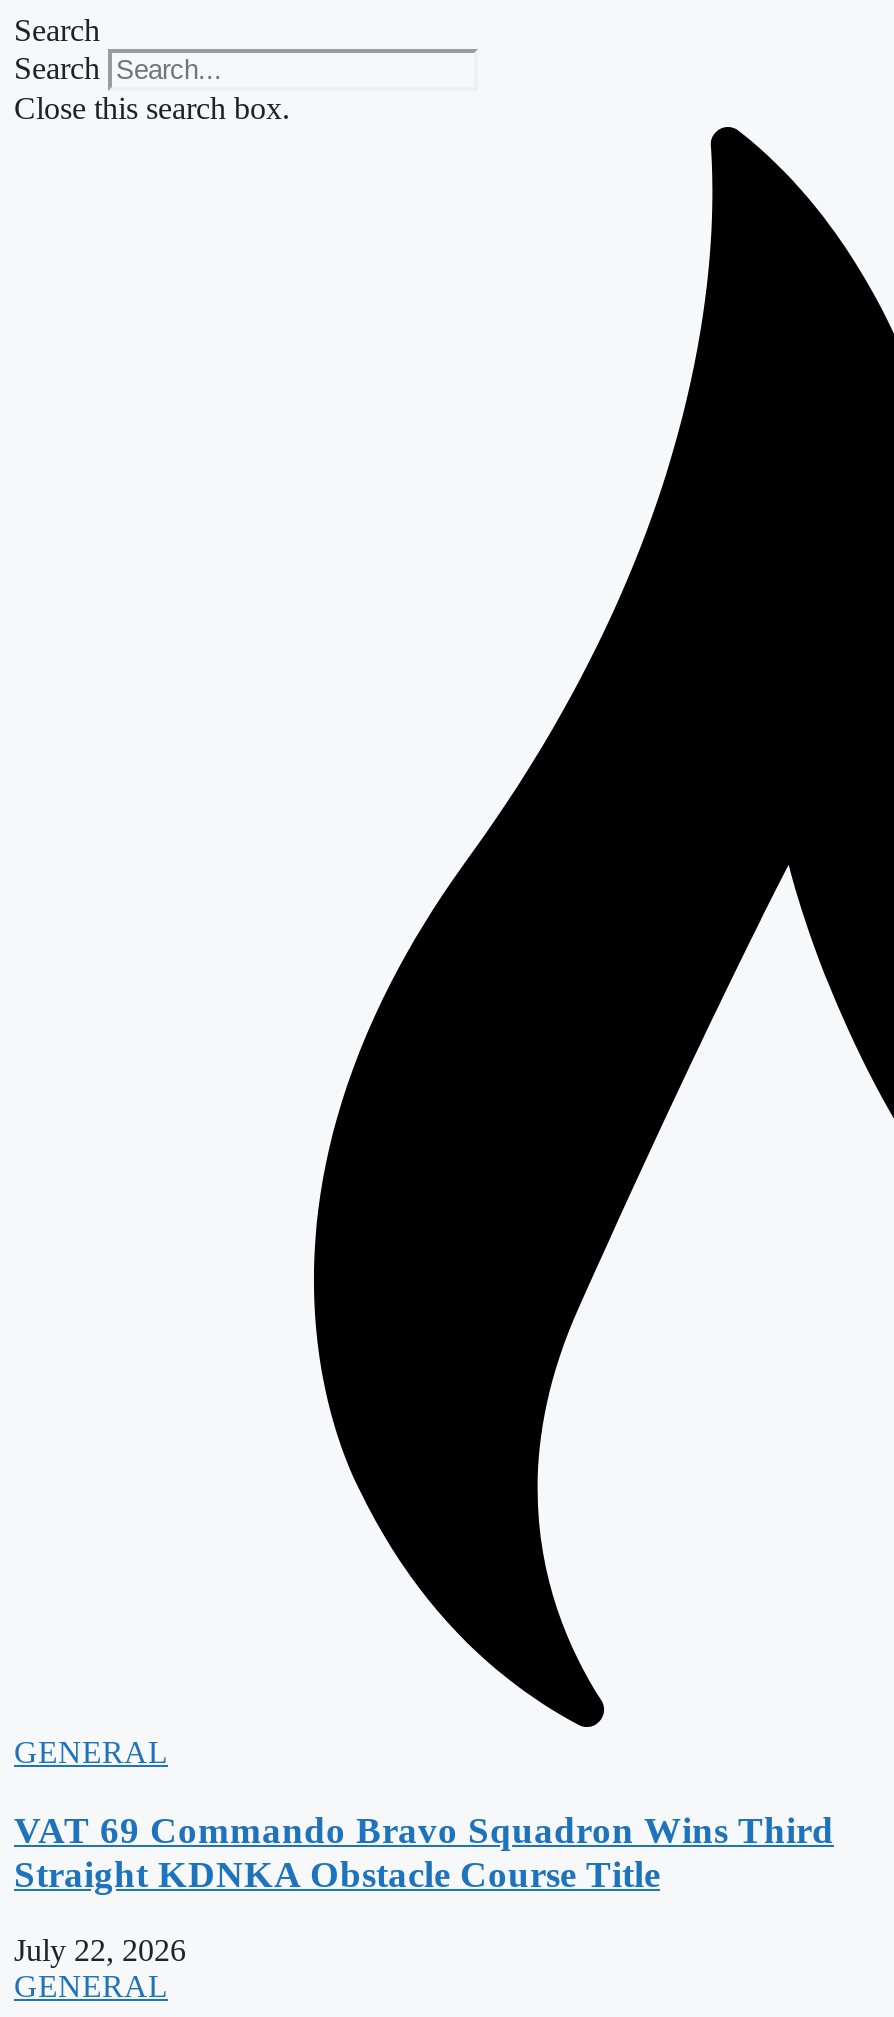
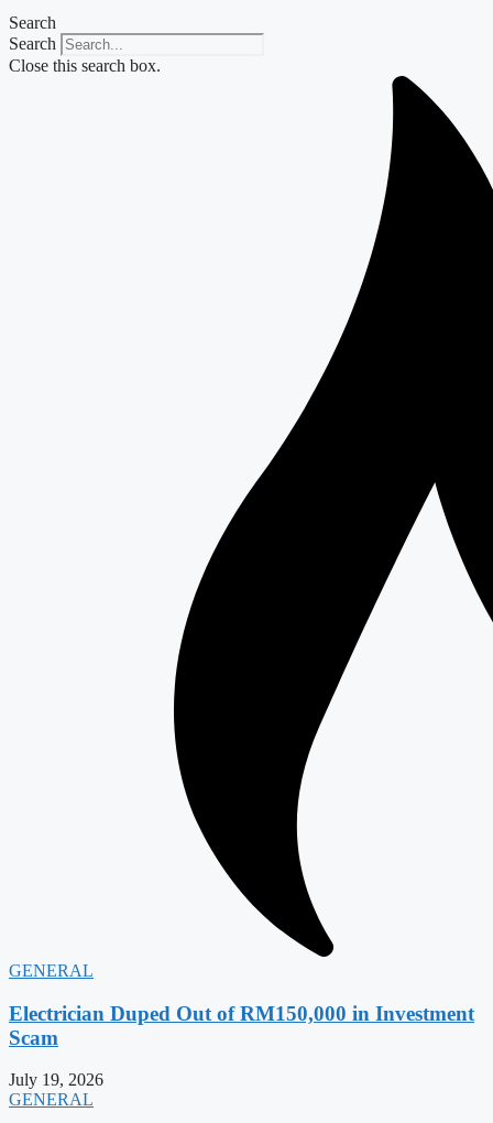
[14,1808,834,1894] VAT 69 Commando Bravo Squadron Wins Third | Straight KDNKA Obstacle Course Title -> [9,1002,474,1049] Electrician Duped Out of RM150,000 in Investment | Scam
[14,1934,186,1968] July 22, 2026 -> [9,1071,103,1089] July 19, 2026

